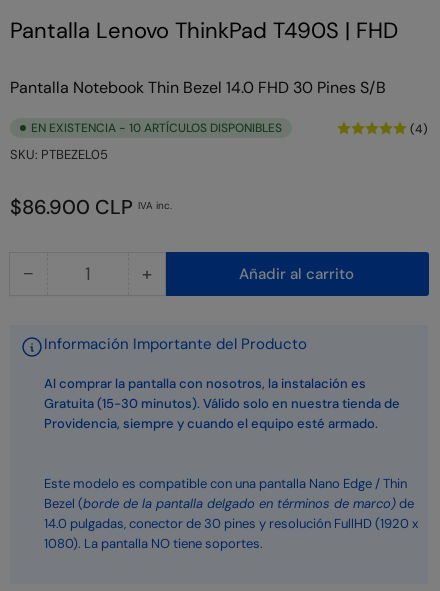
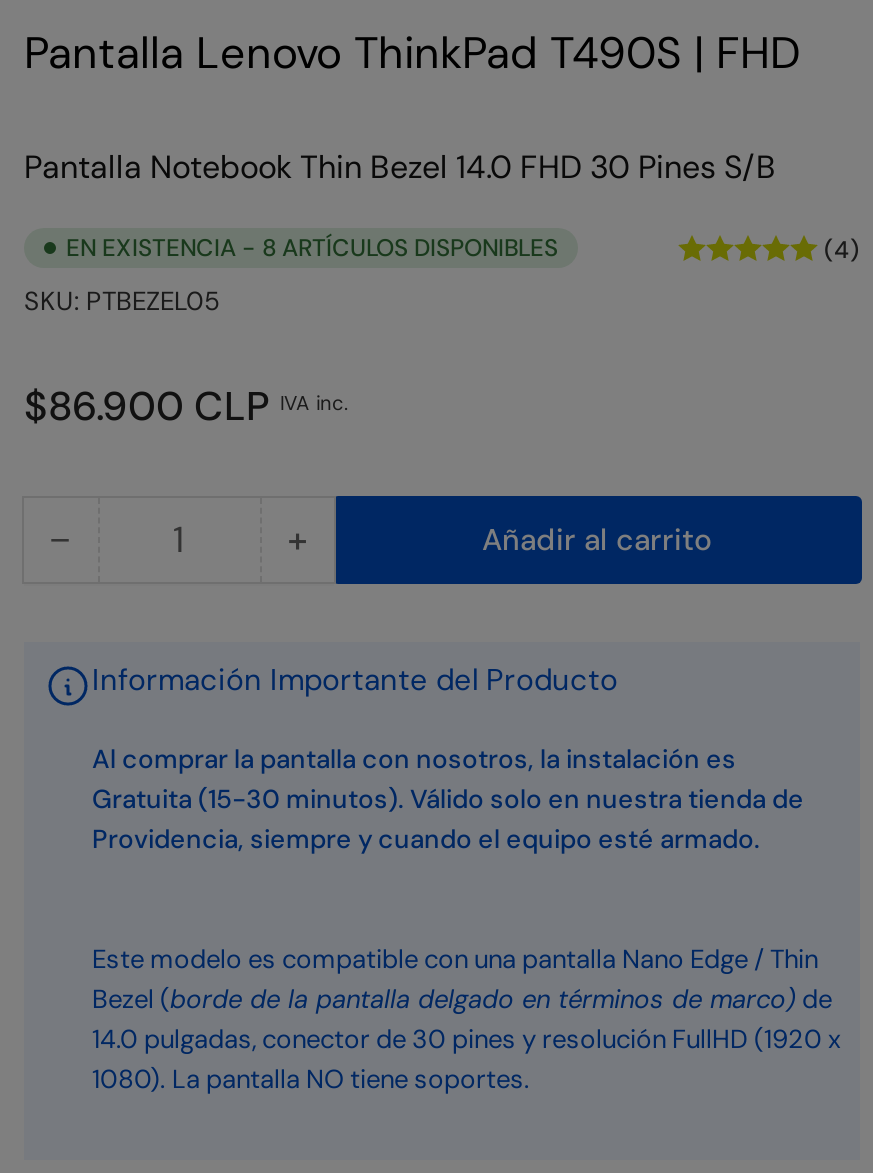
[31,120,282,136] EN EXISTENCIA - 10 ARTÍCULOS DISPONIBLES -> [66,232,558,264] EN EXISTENCIA - 8 ARTÍCULOS DISPONIBLES

